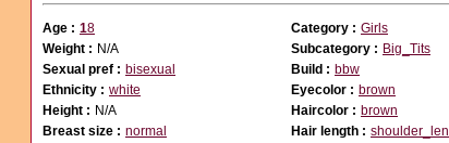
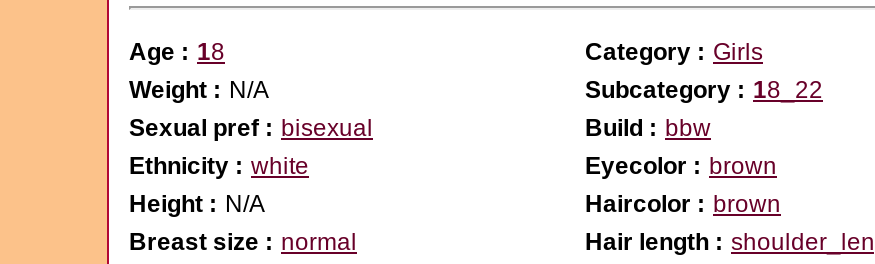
[291,41,430,56] Subcategory : Big_Tits -> [585,76,823,104] Subcategory : 18_22

